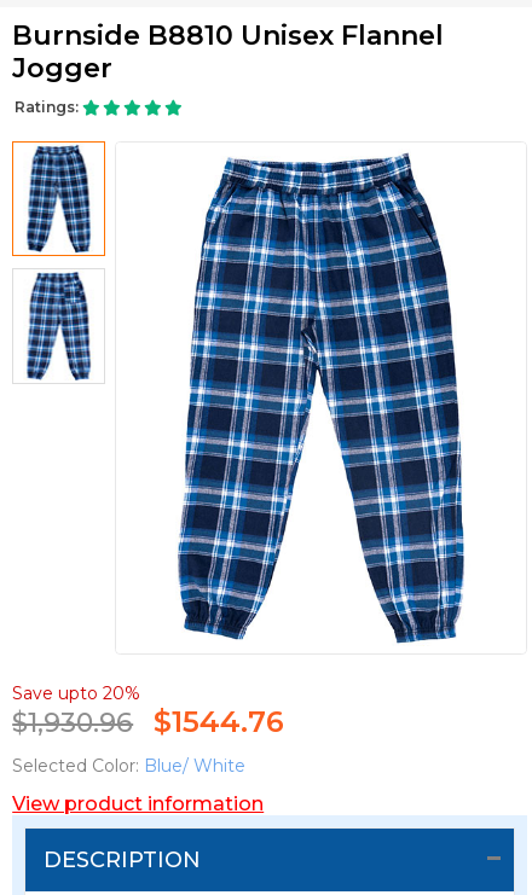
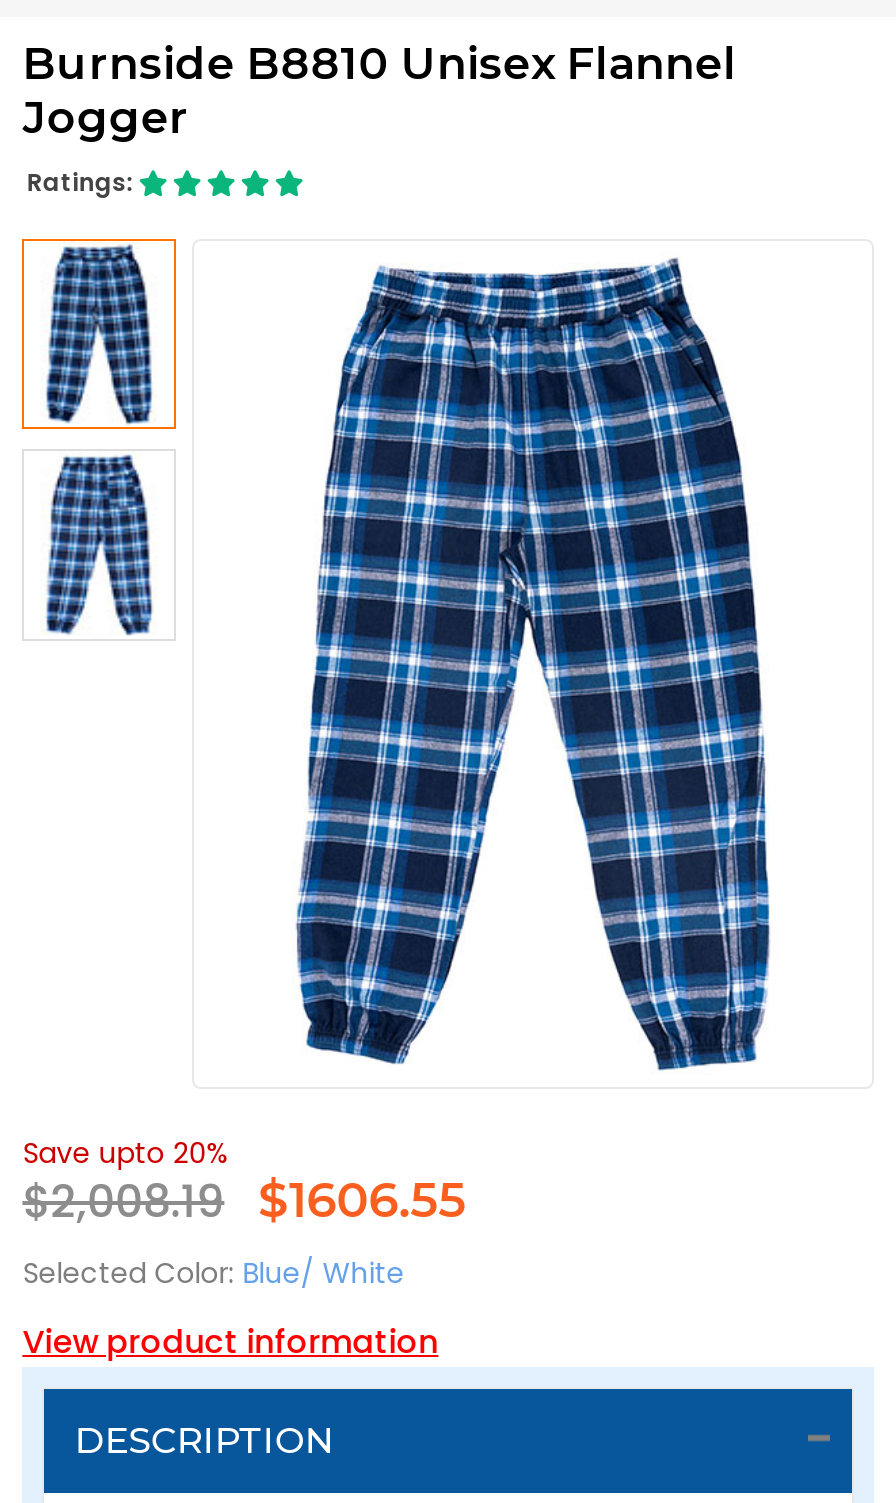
[12,704,284,739] $1,930.96 $1544.76 -> [22,1171,466,1233] $2,008.19 $1606.55

